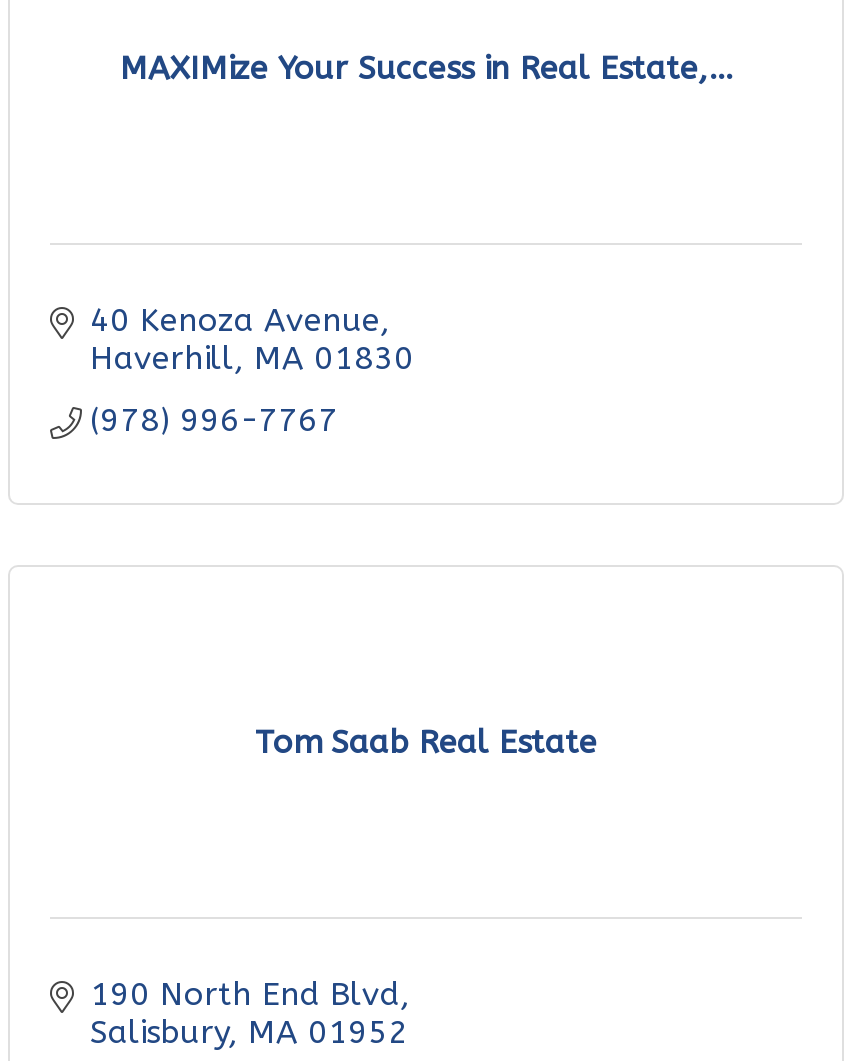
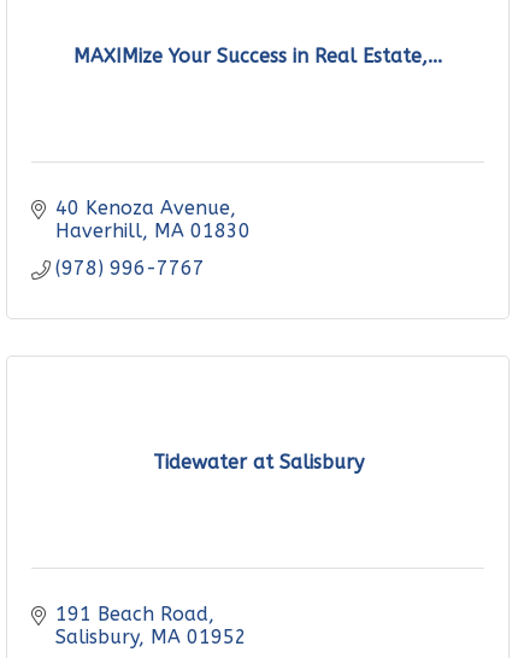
[255,723,597,761] Tom Saab Real Estate -> [152,451,363,474] Tidewater at Salisbury
[90,975,400,1013] 190 North End Blvd -> [55,603,208,625] 191 Beach Road

